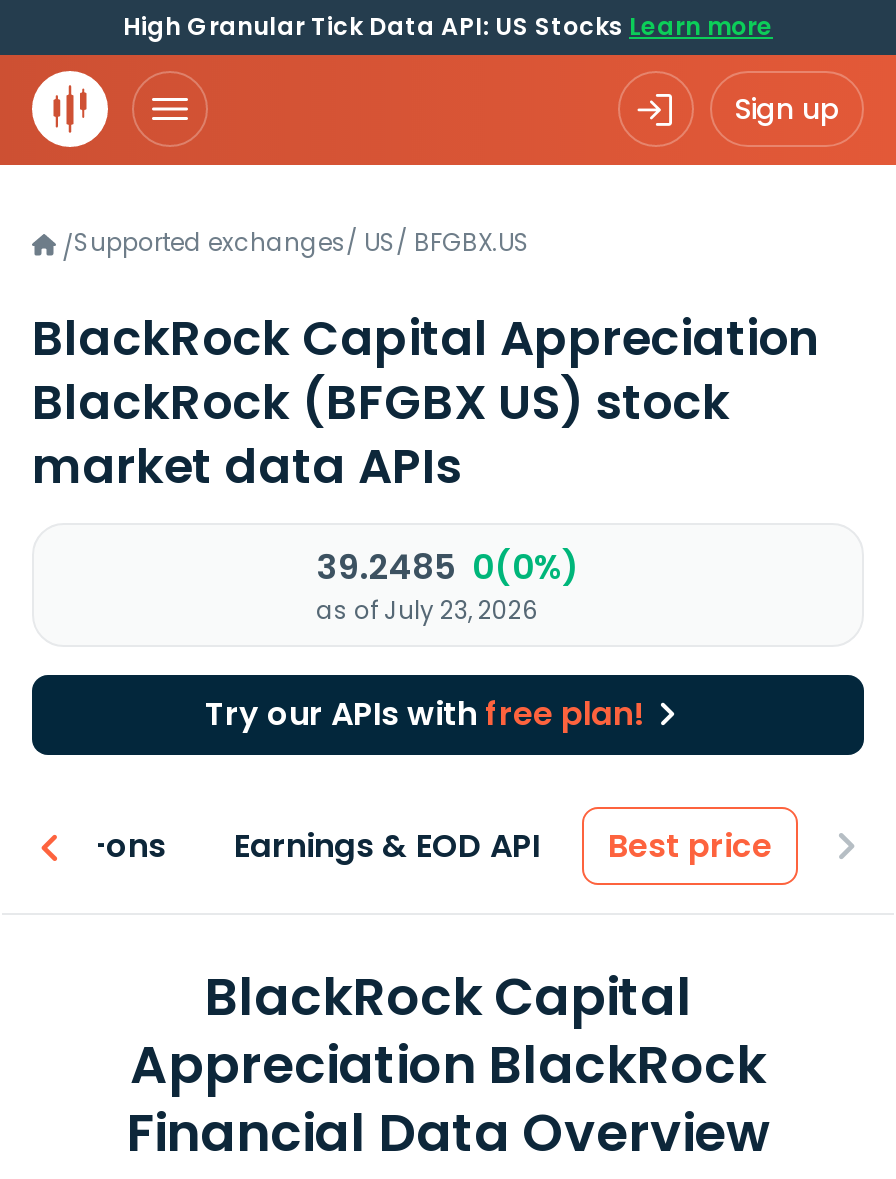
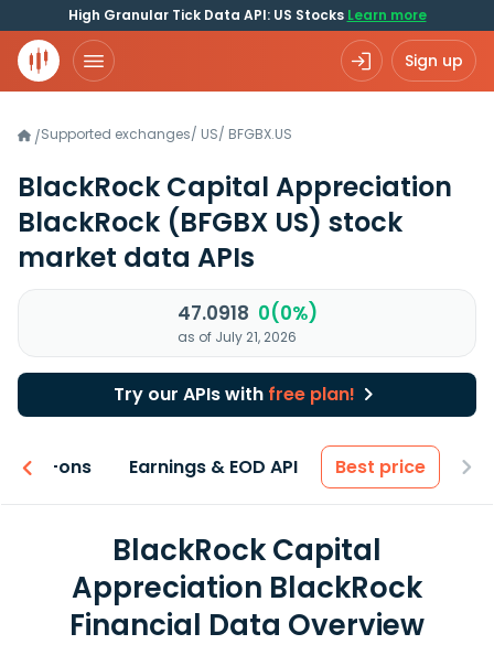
[316,543,580,591] 39.2485 0(0%) -> [177,300,317,326] 47.0918 0(0%)
[316,593,538,627] as of July 23, 2026 -> [177,327,296,346] as of July 21, 2026

